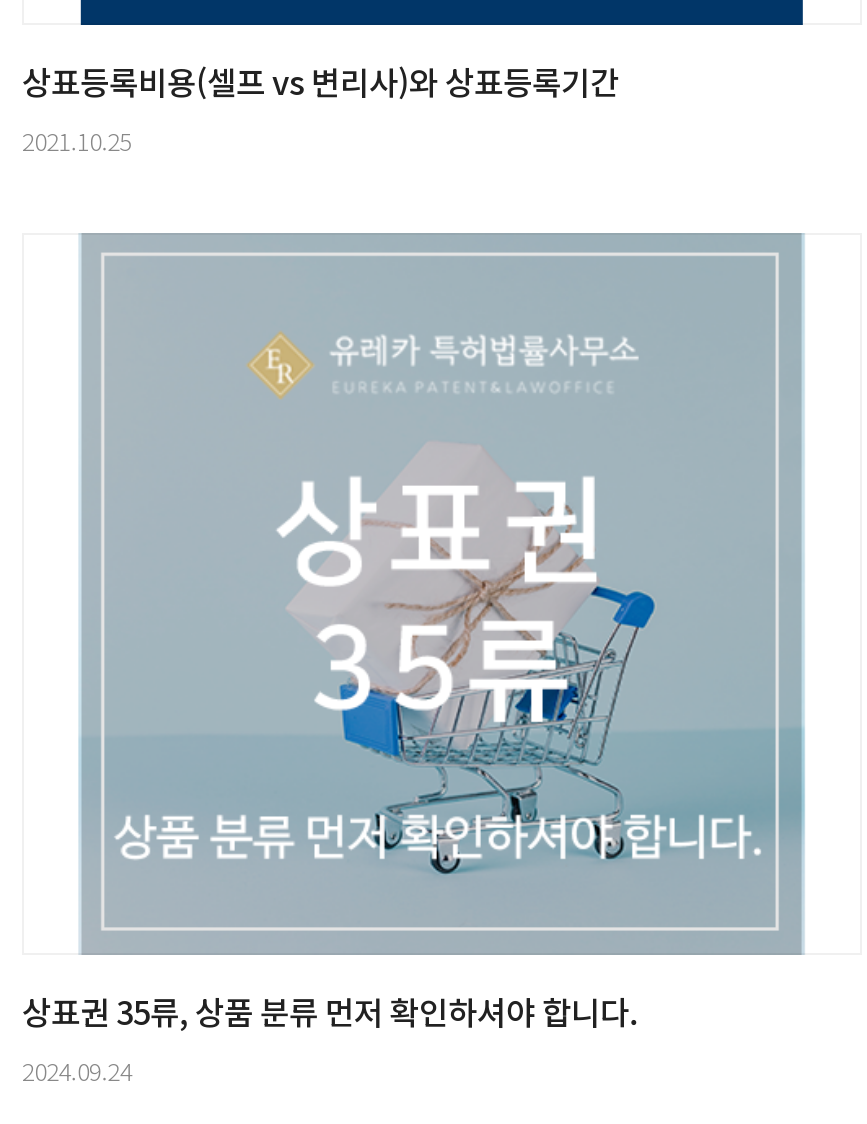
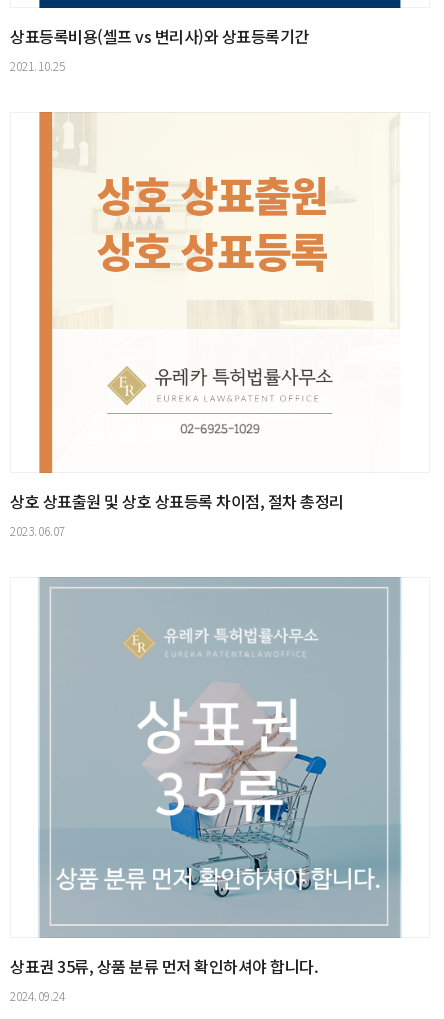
none -> [10,111,401,539] [image] | 상호 상표출원 및 상호 상표등록 차이점, 절차 총정리 | 2023.06.07

